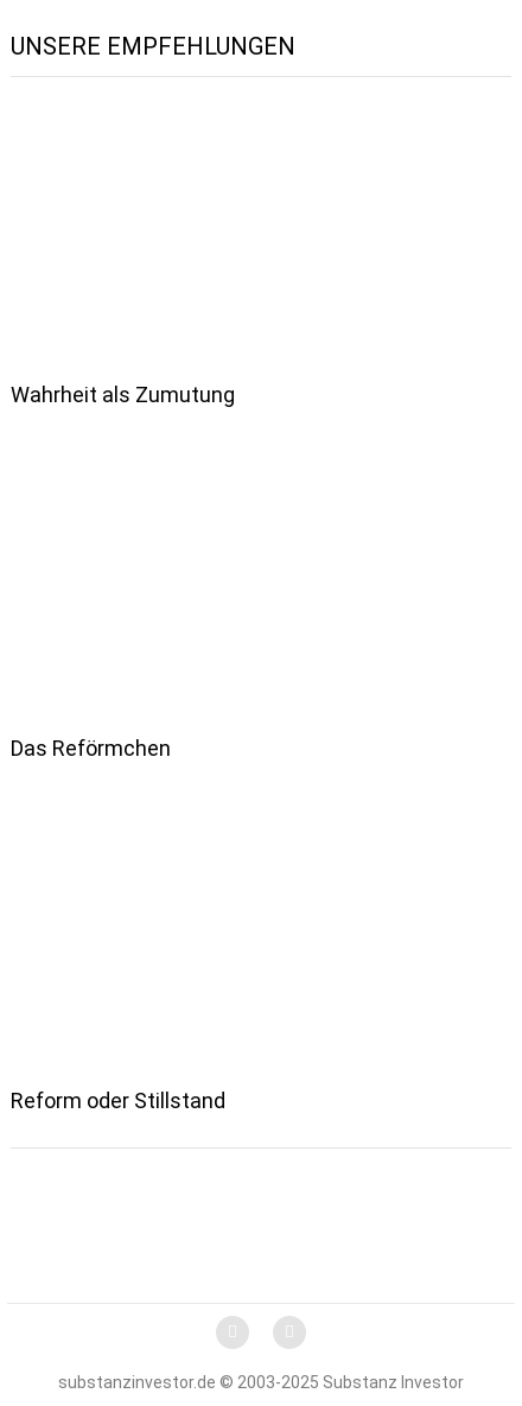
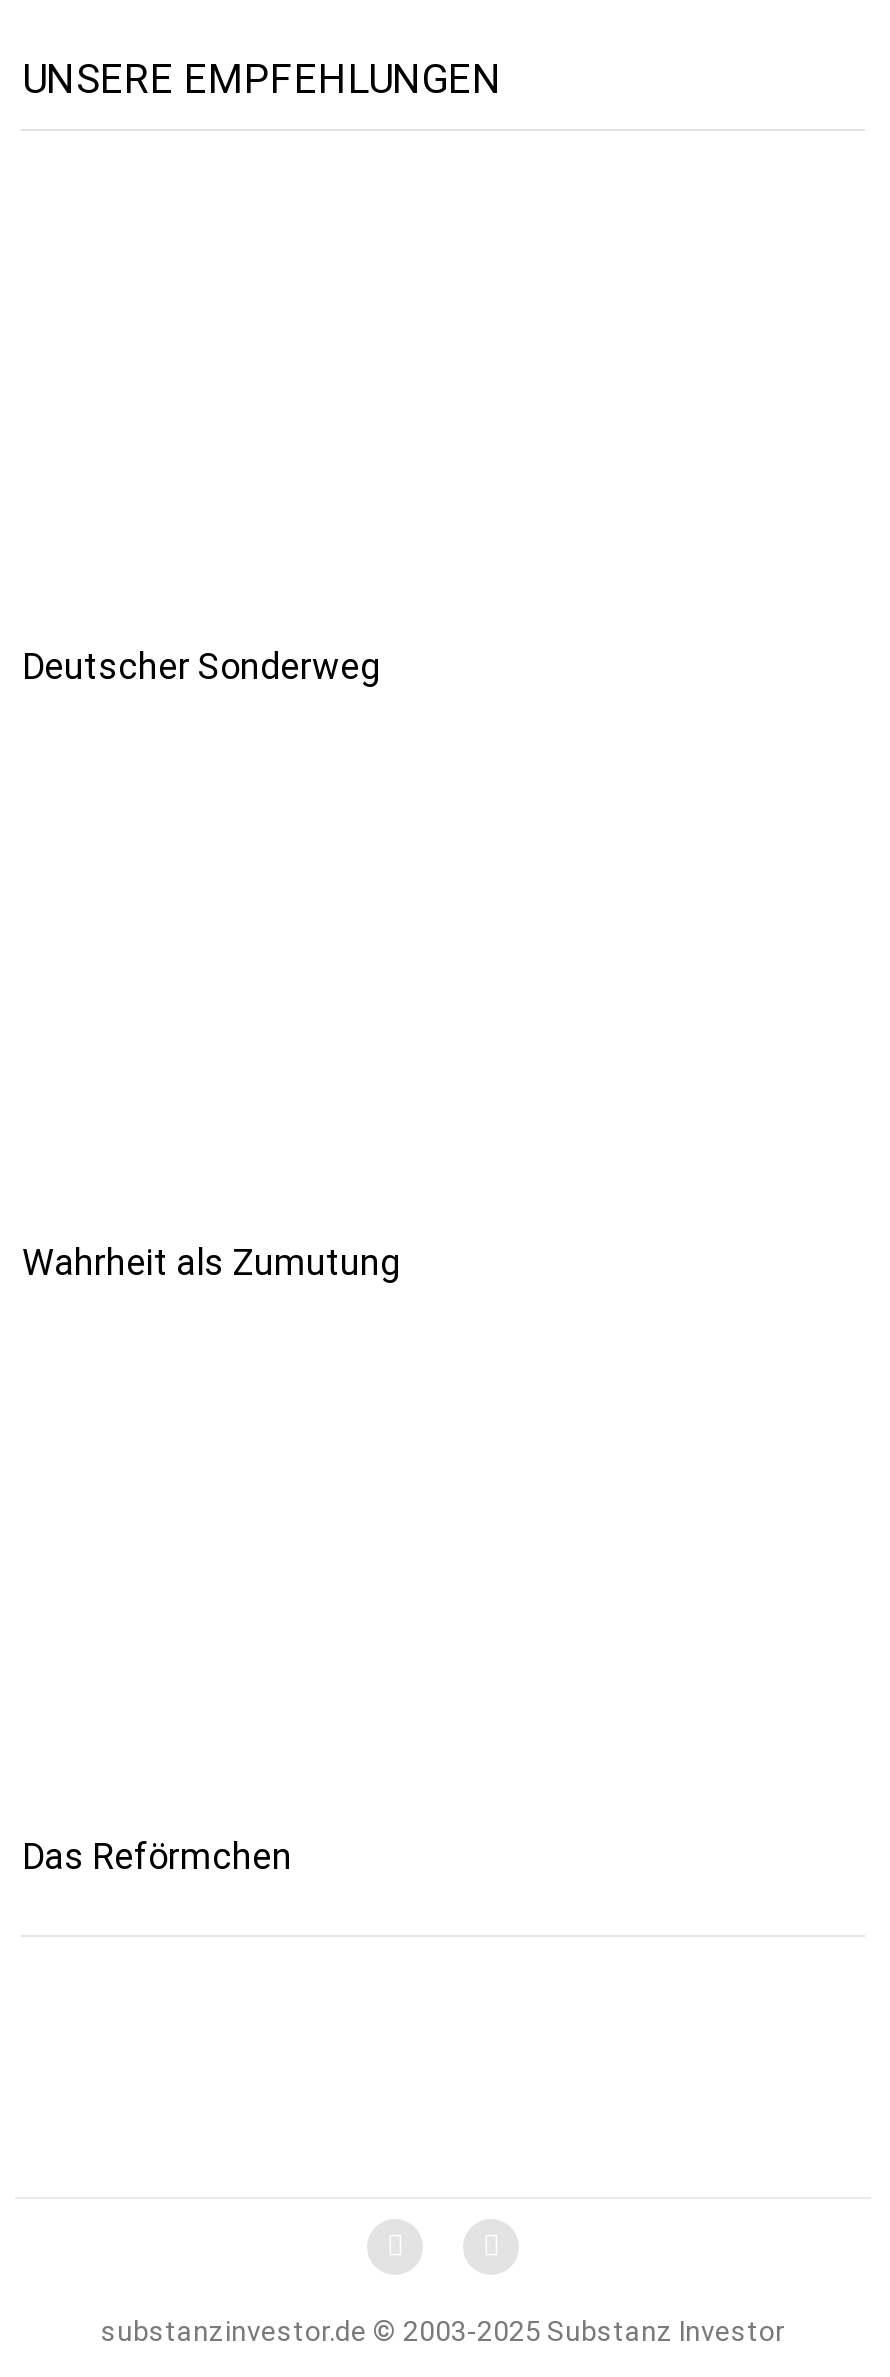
none -> [22,645,380,687] Deutscher Sonderweg
moved [11,382,235,760] -> [22,1240,400,1877]: Wahrheit als Zumutung | Das Reförmchen
[11,1088,226,1113] Reform oder Stillstand -> none

